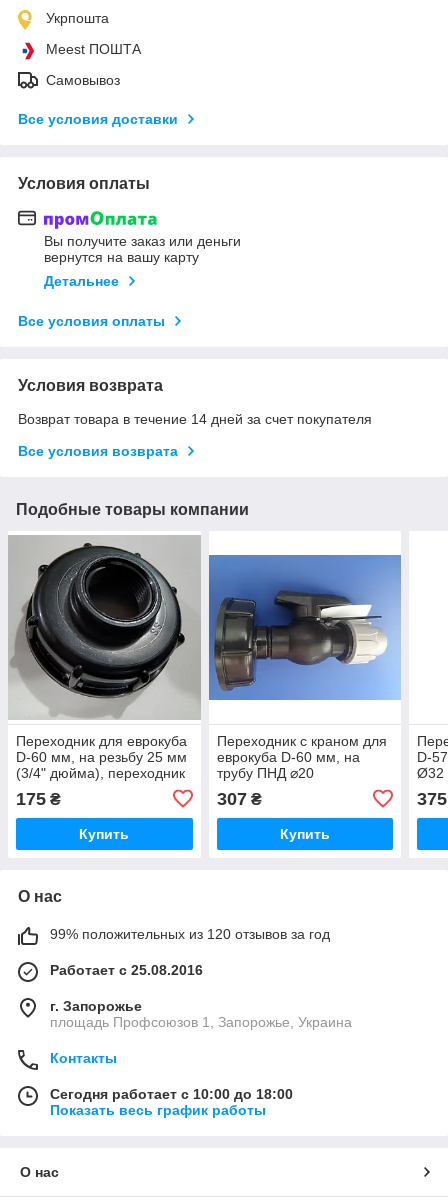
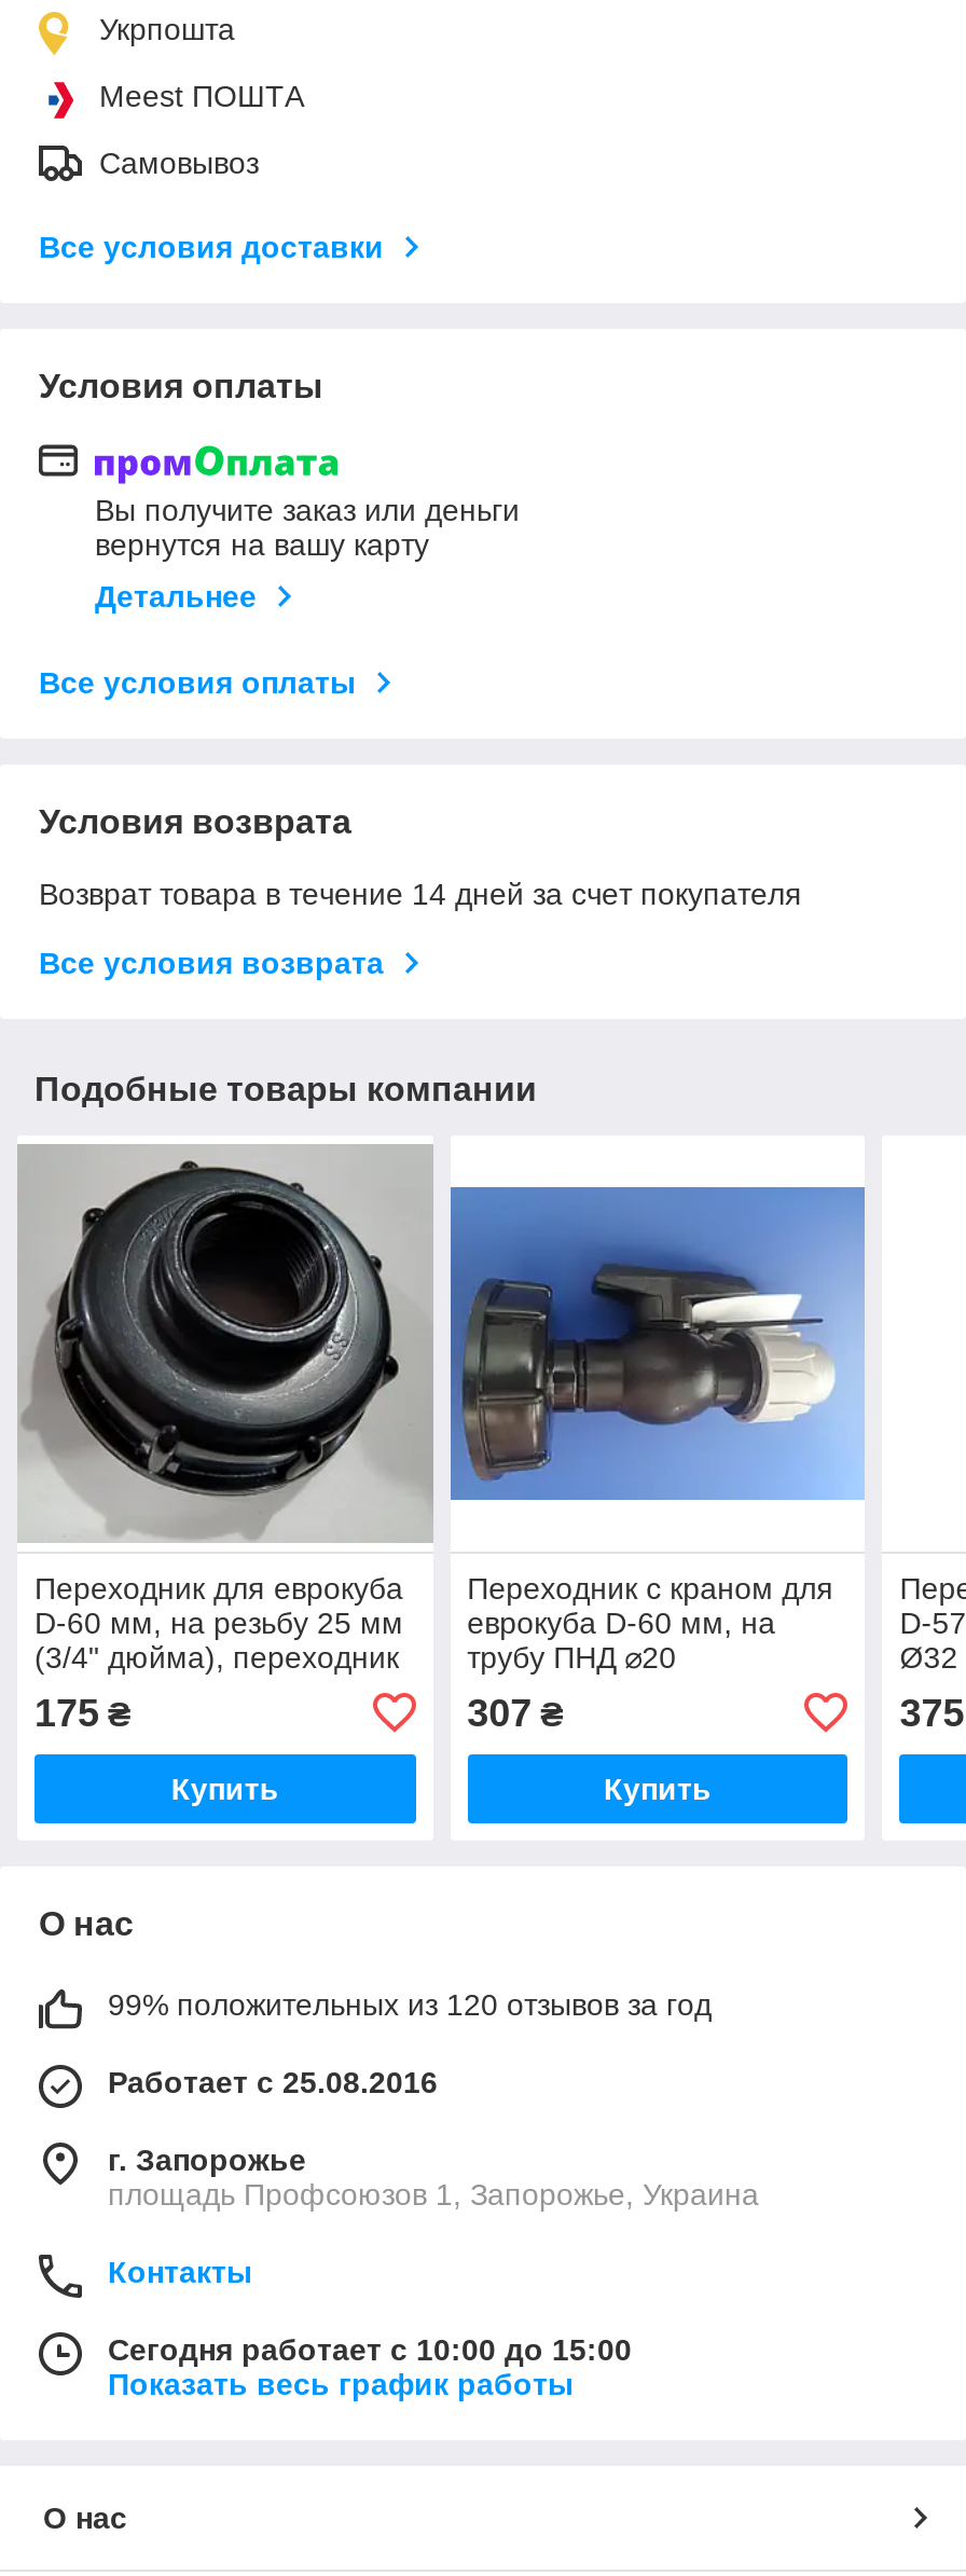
[50,1086,293,1102] Сегодня работает с 10:00 до 18:00 -> [108,2332,632,2366] Сегодня работает с 10:00 до 15:00

